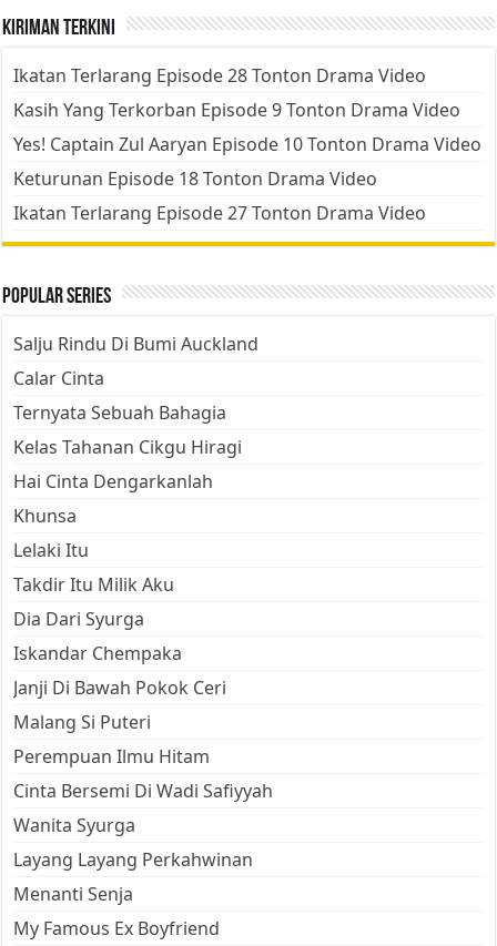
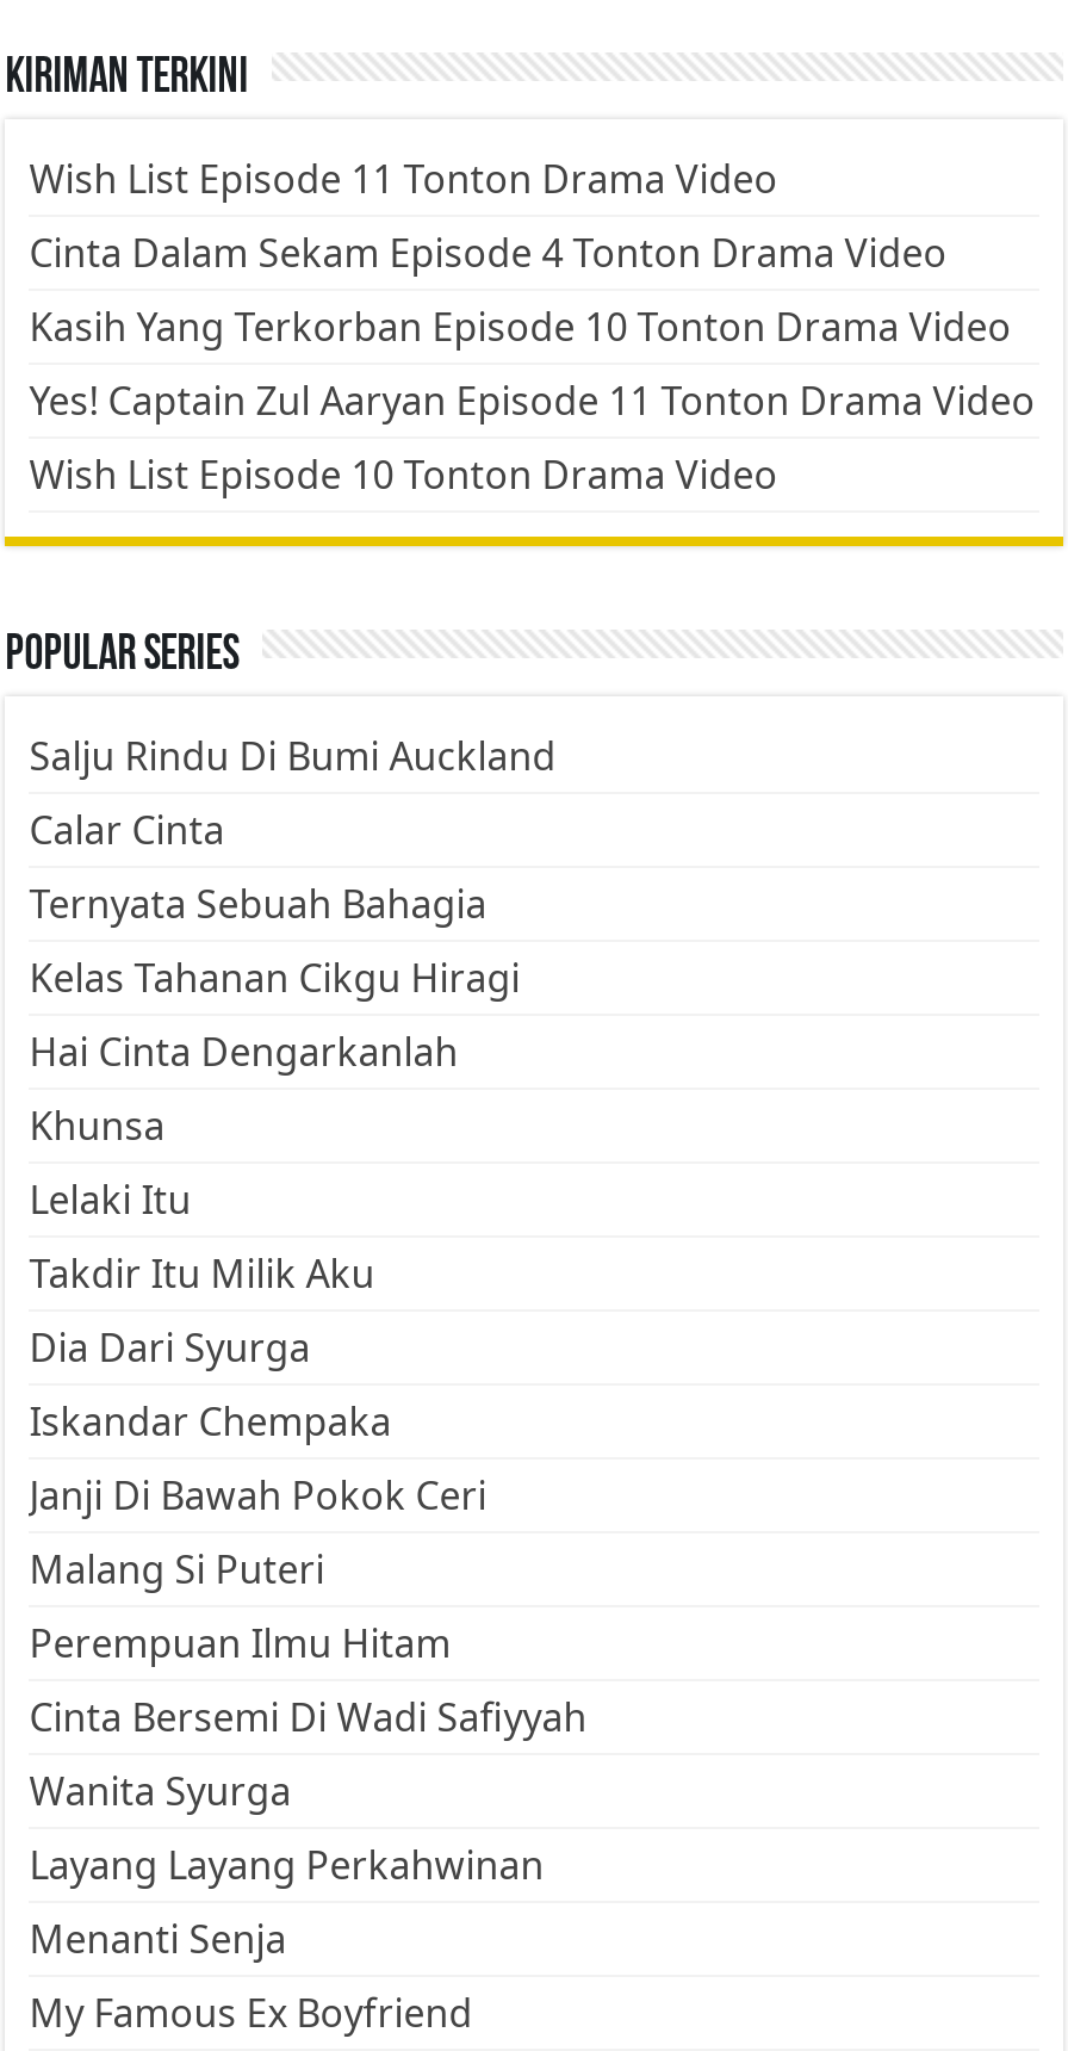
[14,63,482,225] Ikatan Terlarang Episode 28 Tonton Drama Video | Kasih Yang Terkorban Episode 9 Tonton Drama Video | Yes! Captain Zul Aaryan Episode 10 Tonton Drama Video | Keturunan Episode 18 Tonton Drama Video | Ikatan Terlarang Episode 27 Tonton Drama Video -> [29,153,1035,501] Wish List Episode 11 Tonton Drama Video | Cinta Dalam Sekam Episode 4 Tonton Drama Video | Kasih Yang Terkorban Episode 10 Tonton Drama Video | Yes! Captain Zul Aaryan Episode 11 Tonton Drama Video | Wish List Episode 10 Tonton Drama Video

